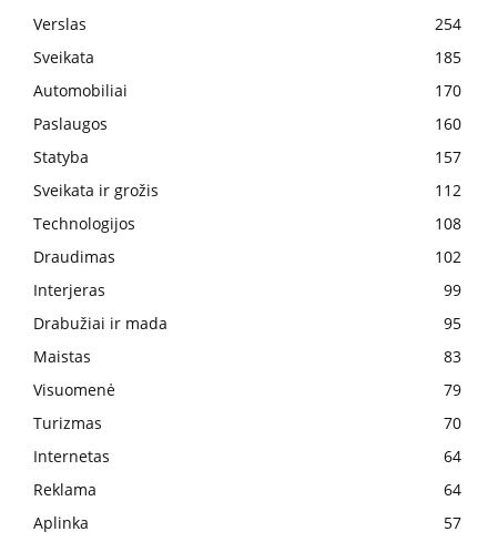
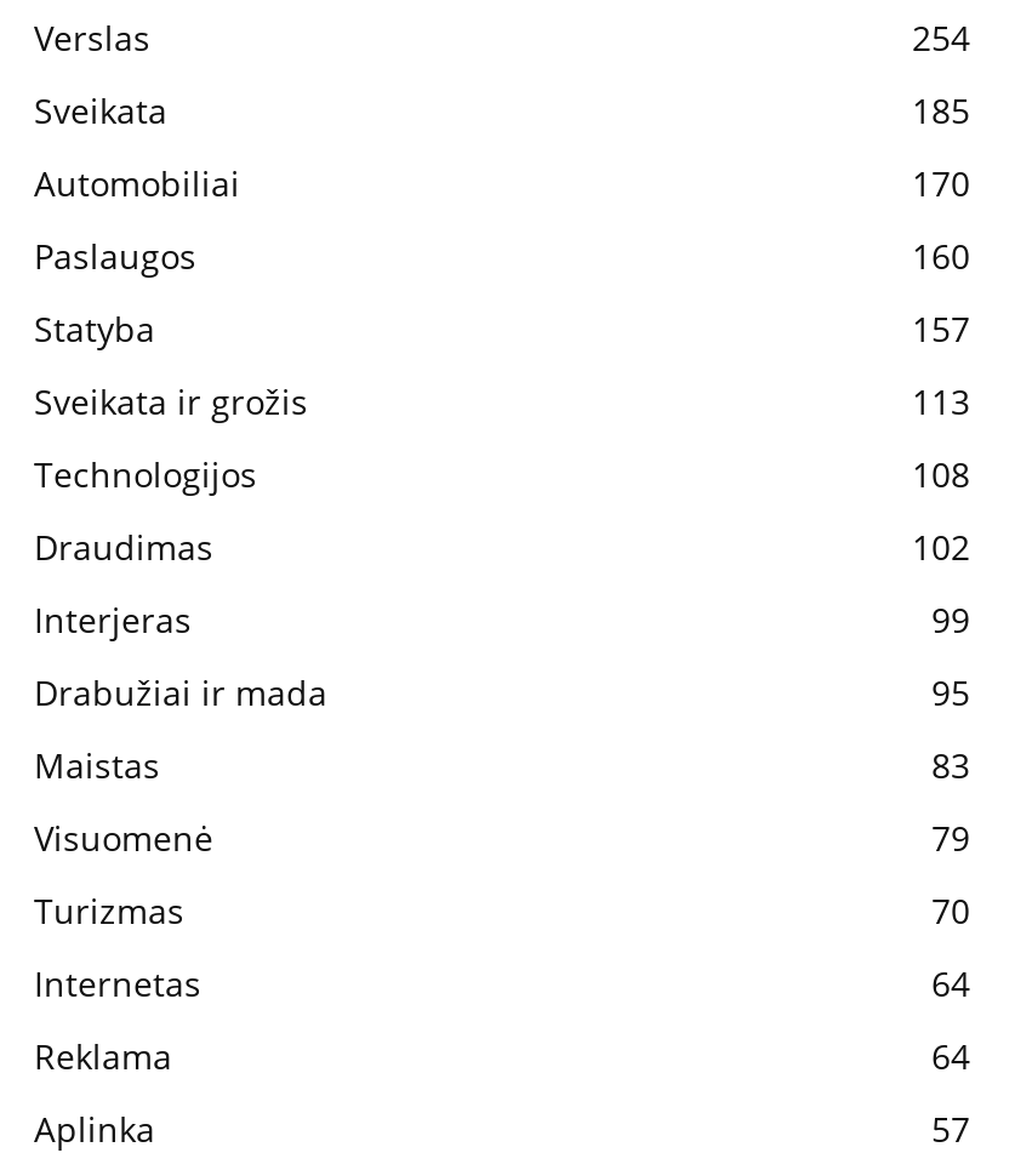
[435,180,461,201] 112 -> [912,378,970,424] 113

